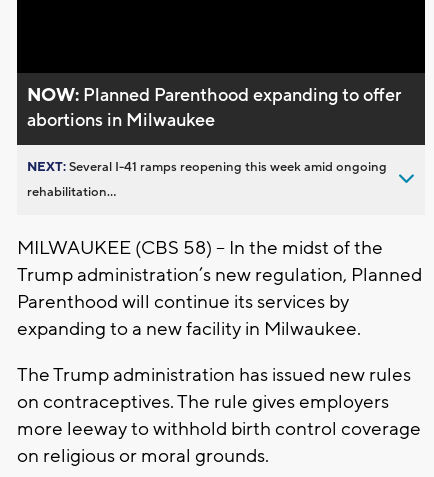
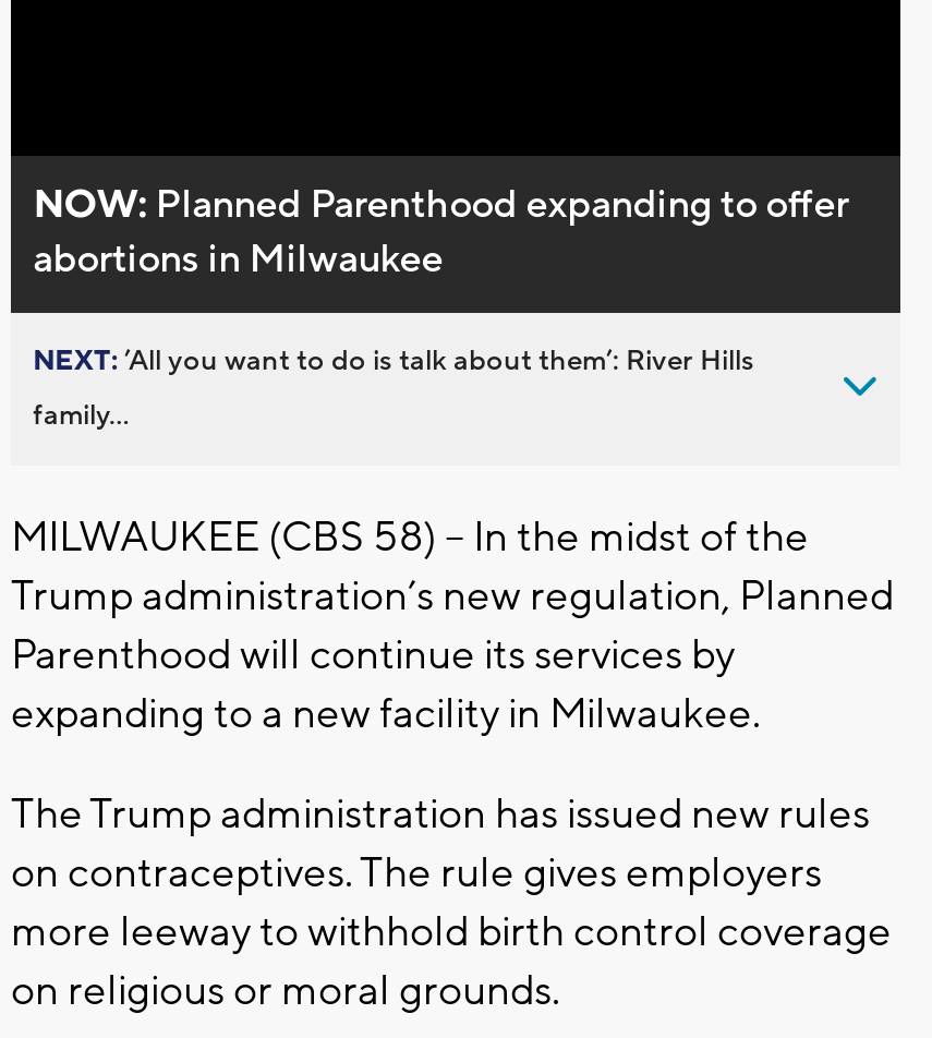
[27,159,387,175] NEXT: Several I-41 ramps reopening this week amid ongoing -> [33,343,754,378] NEXT: ’All you want to do is talk about them’: River Hills
[27,184,116,200] rehabilitation... -> [33,398,129,433] family...

